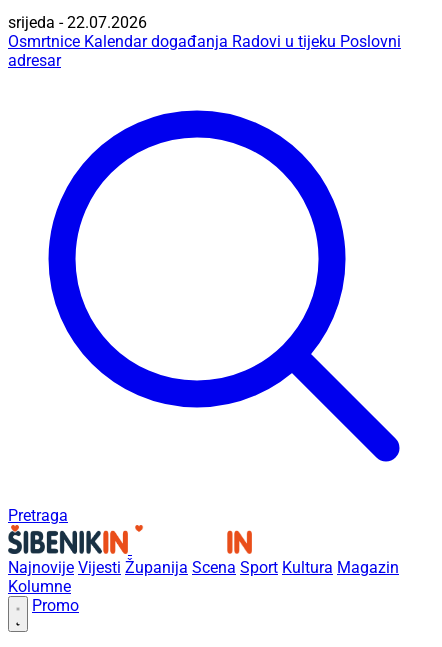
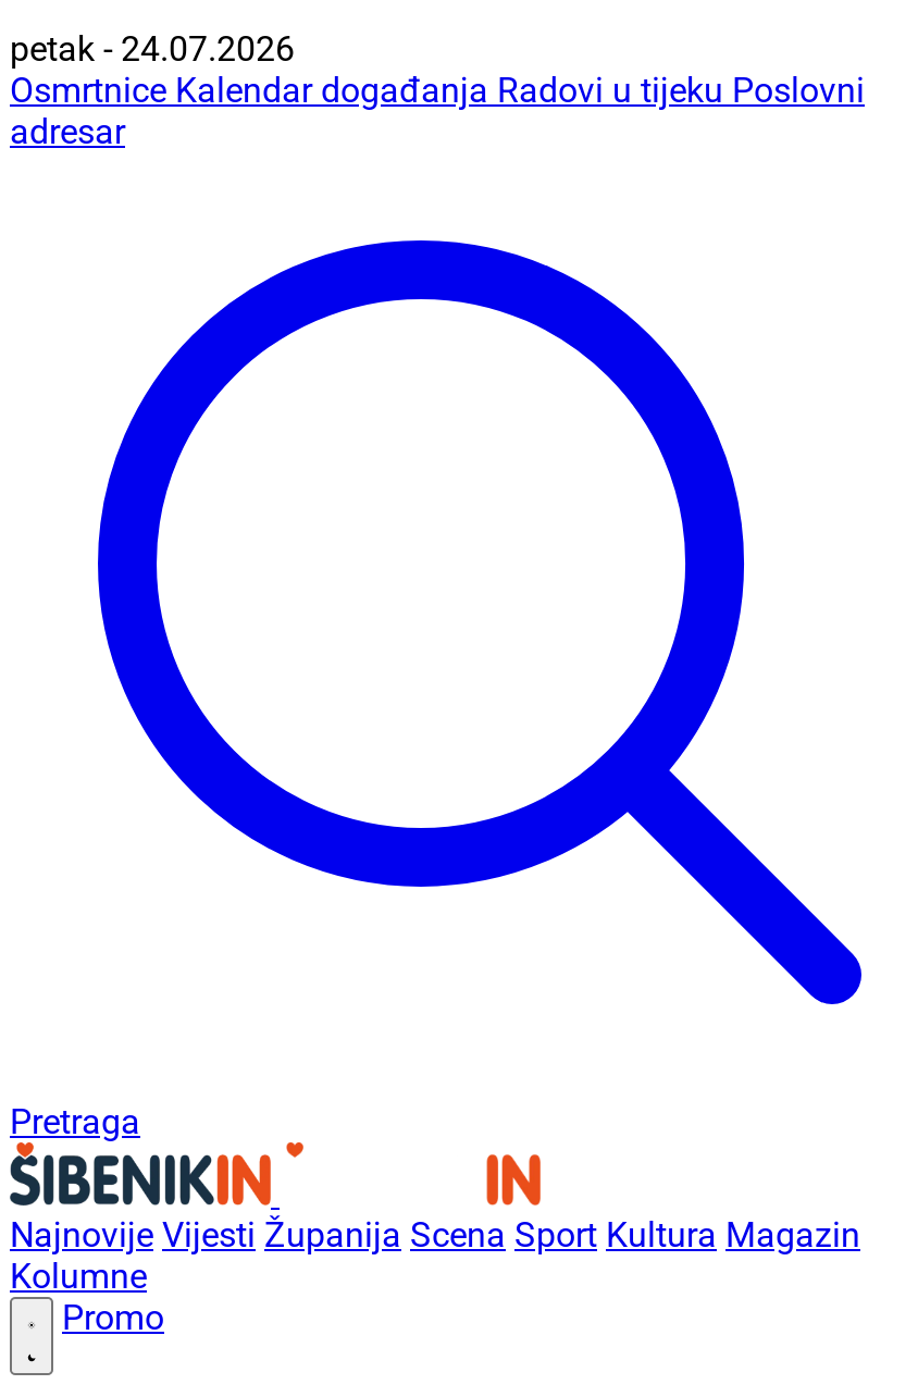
[8,13,147,32] srijeda - 22.07.2026 -> [10,28,295,70] petak - 24.07.2026

